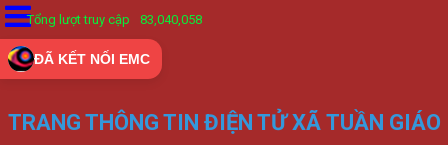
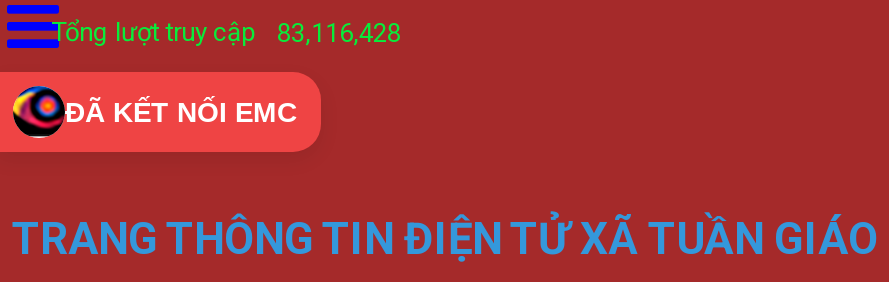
[27,12,202,27] Tổng lượt truy cập 83,040,058 -> [51,18,401,48] Tổng lượt truy cập 83,116,428

